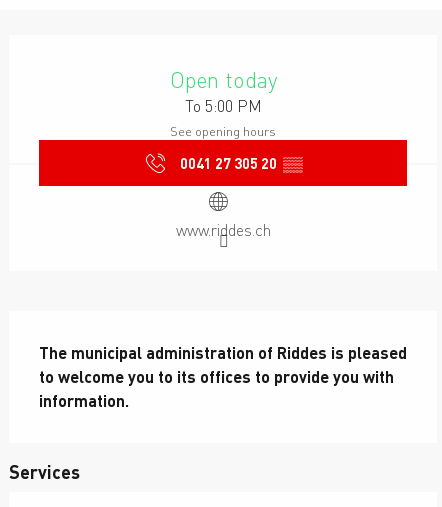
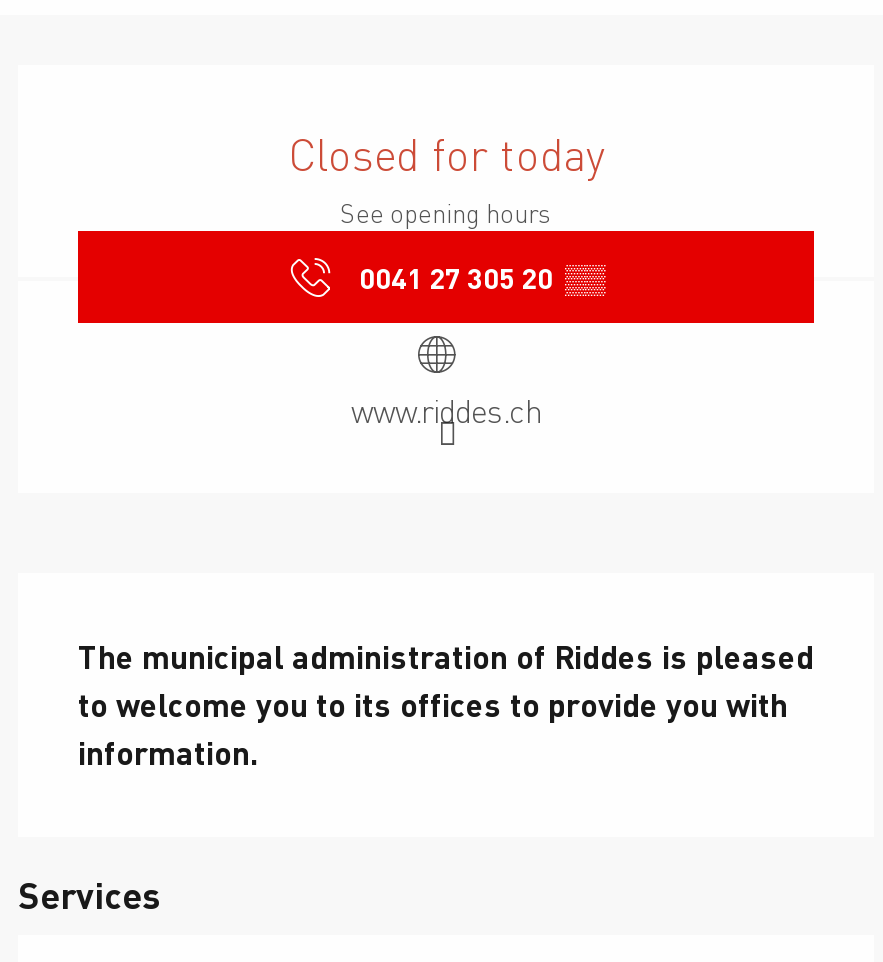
[169,67,276,116] Open today | To 5:00 PM -> [288,128,604,180] Closed for today

